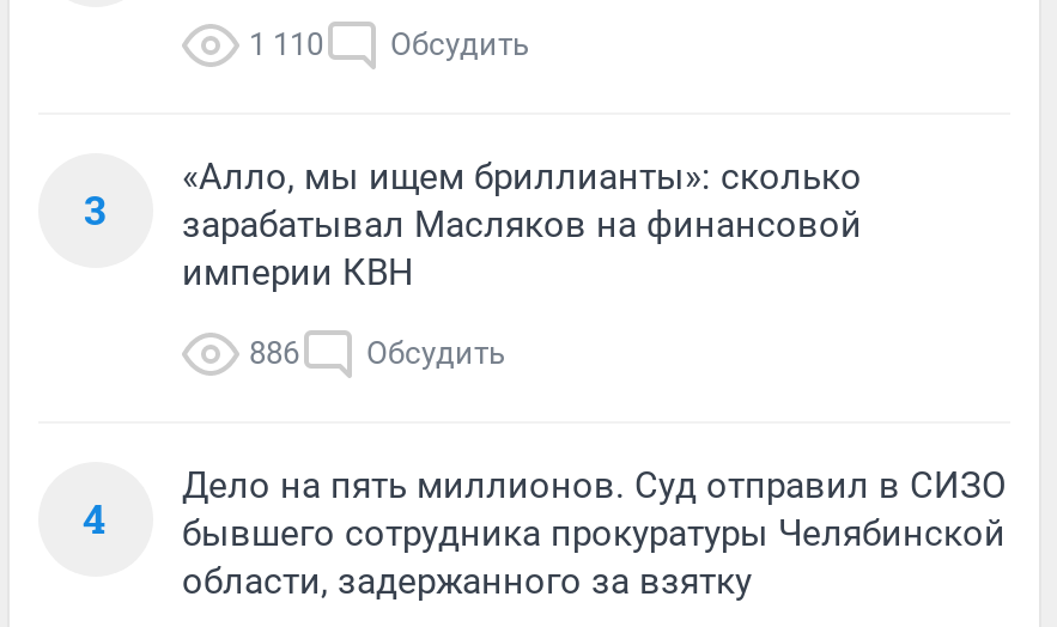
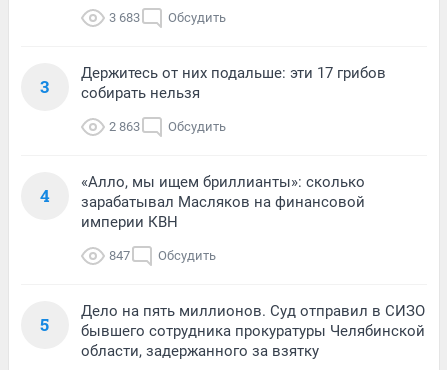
[249,27,529,63] 1 110 Обсудить -> [109,10,226,25] 3 683 Обсудить
none -> [39,64,386,207] Держитесь от них подальше: эти 17 грибов | собирать нельзя | 2 863 | Обсудить | 4
[249,336,505,372] 886 Обсудить -> [109,248,216,263] 847 Обсудить
[83,491,1006,556] 4 бывшего сотрудника прокуратуры Челябинской -> [40,313,425,340] 5 бывшего сотрудника прокуратуры Челябинской

